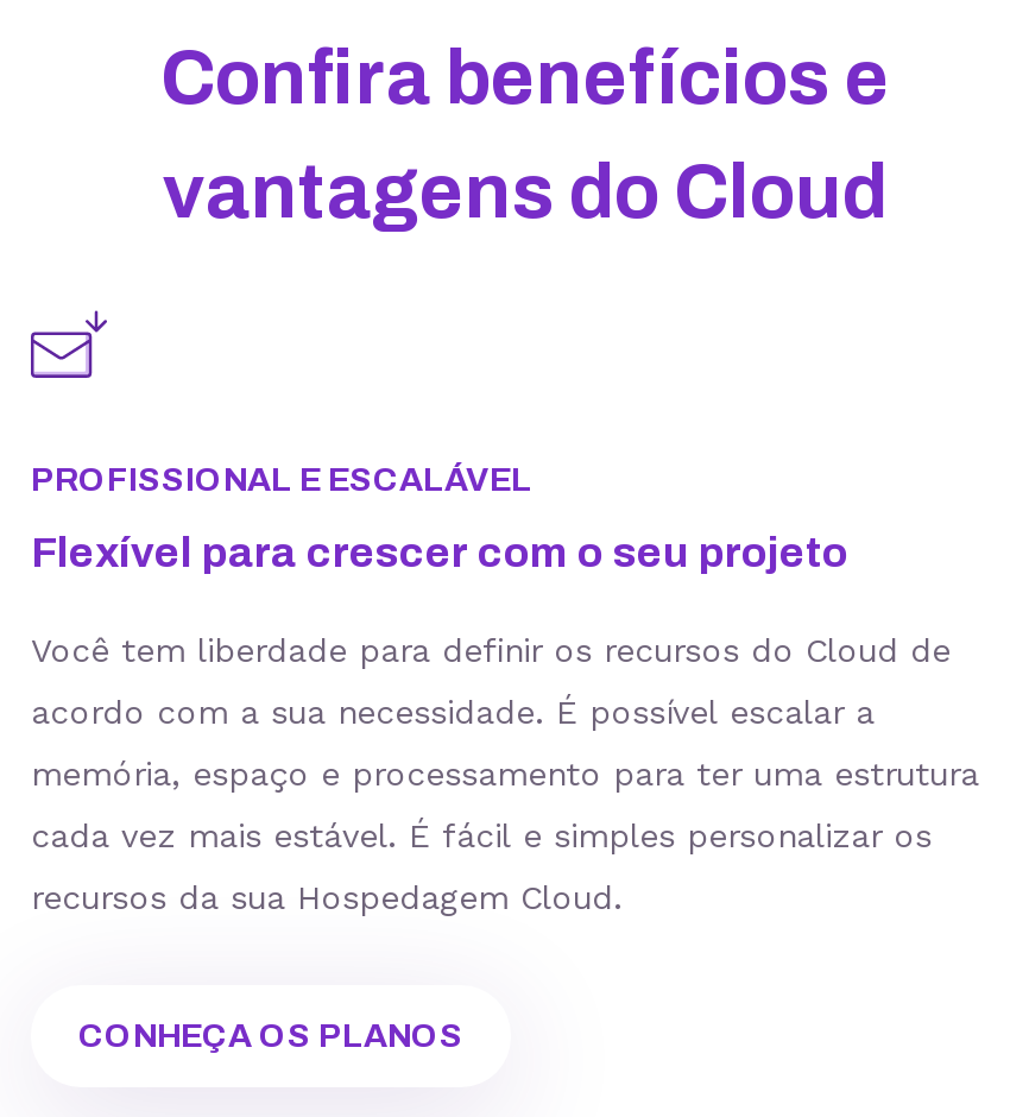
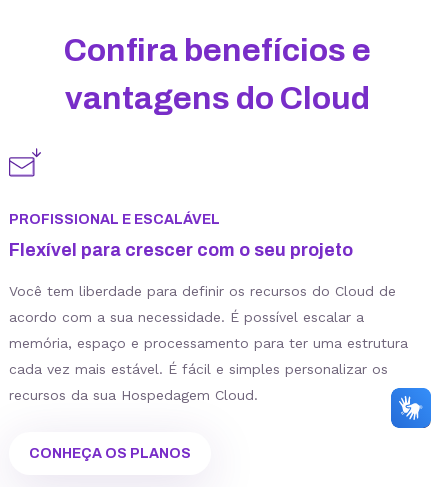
none -> [390,387,432,429] [image]

